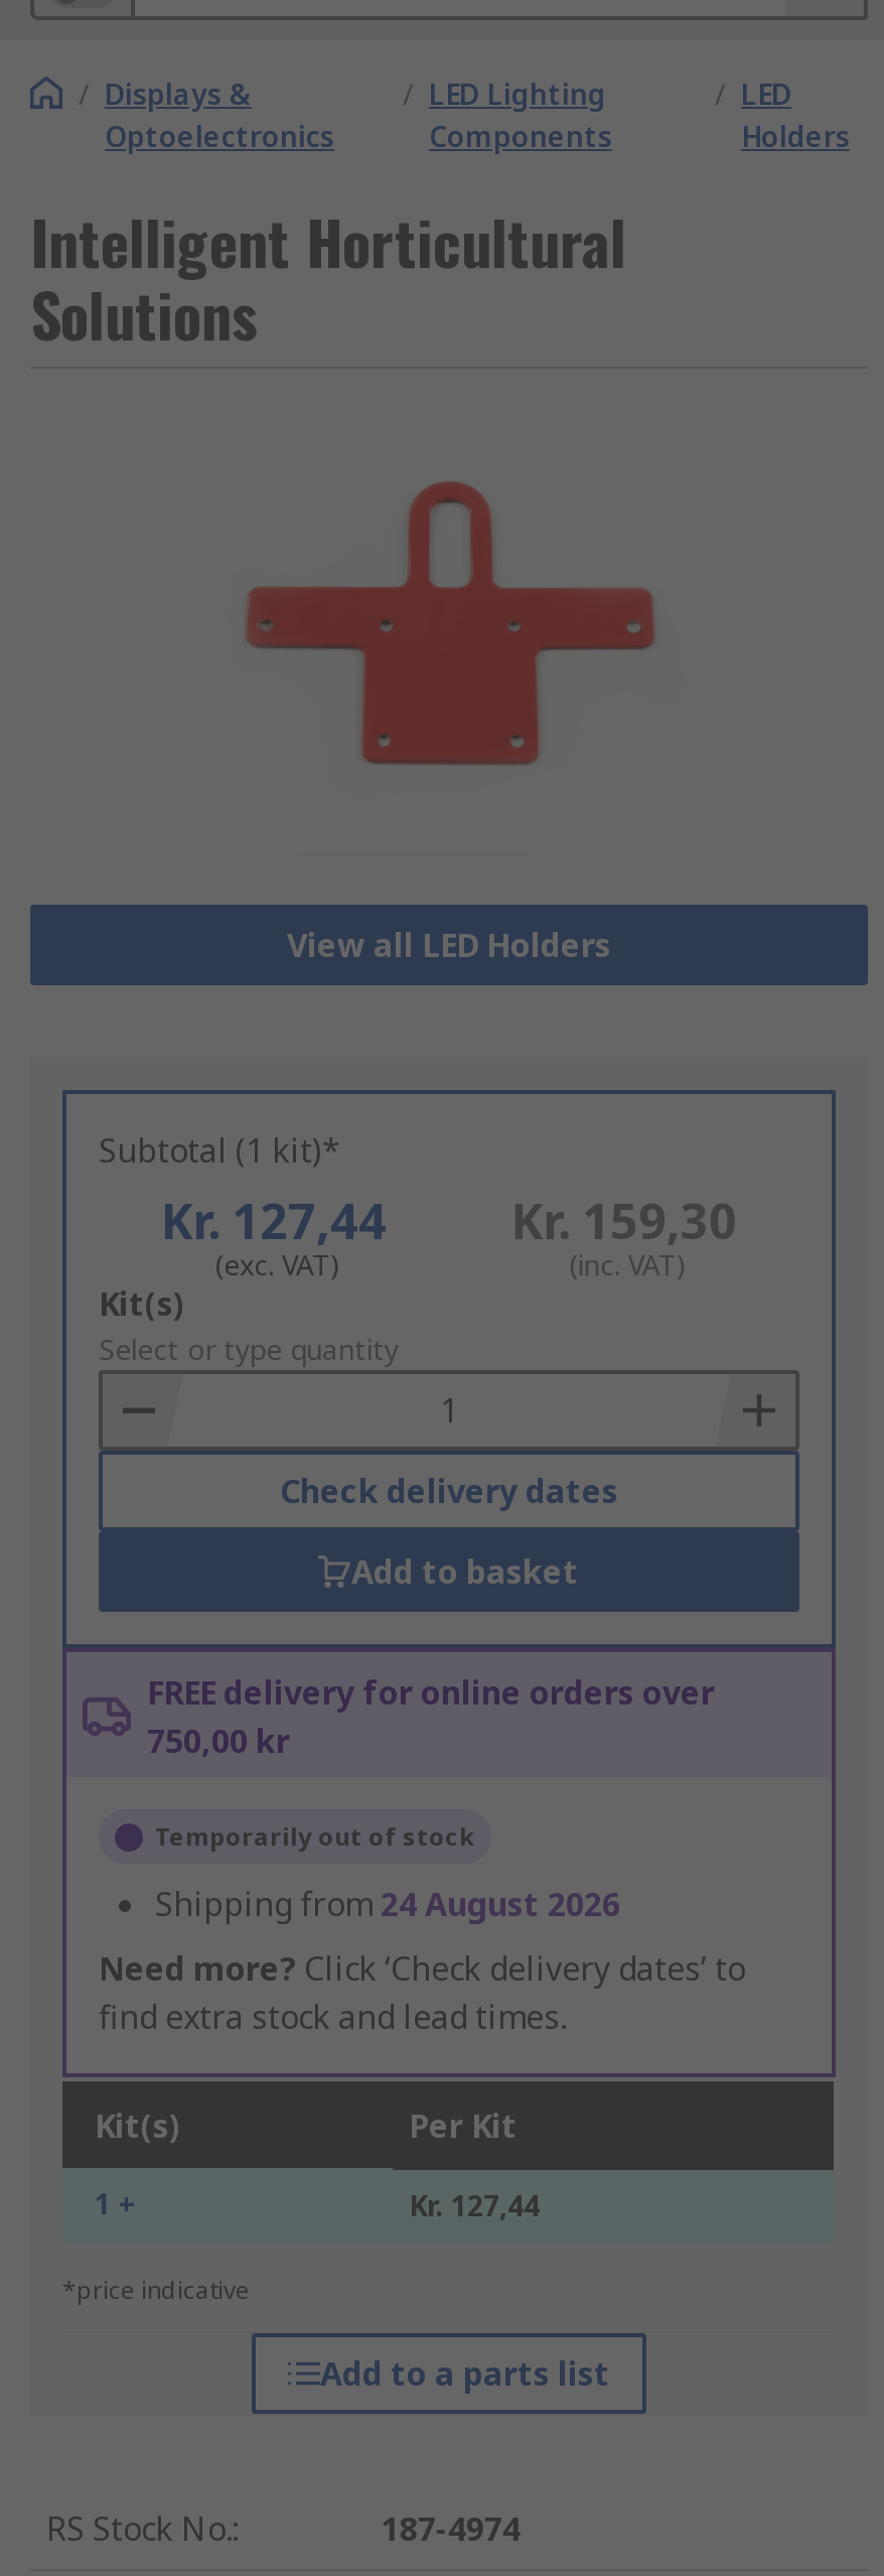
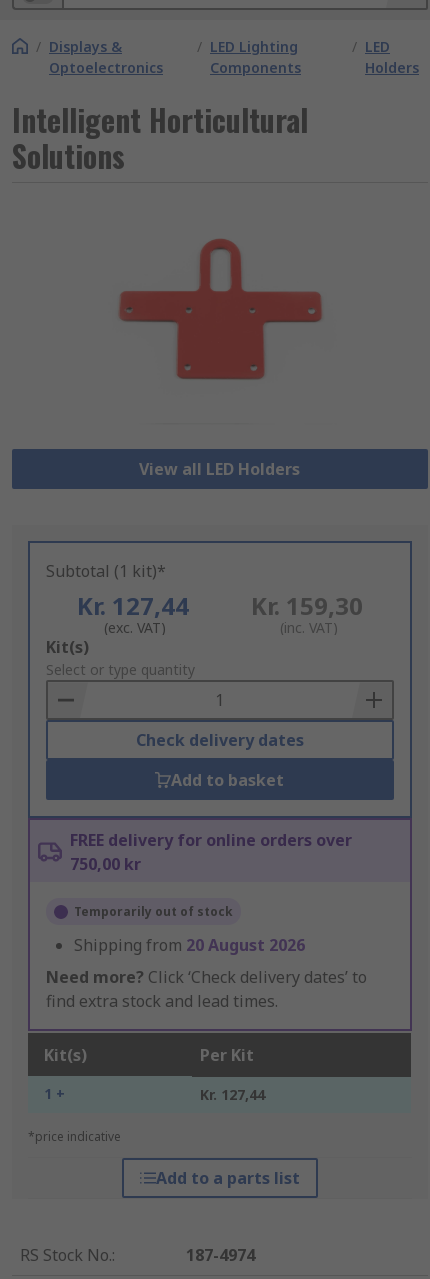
[155,1883,620,1927] Shipping from 24 August 2026 -> [74,934,305,956] Shipping from 20 August 2026

